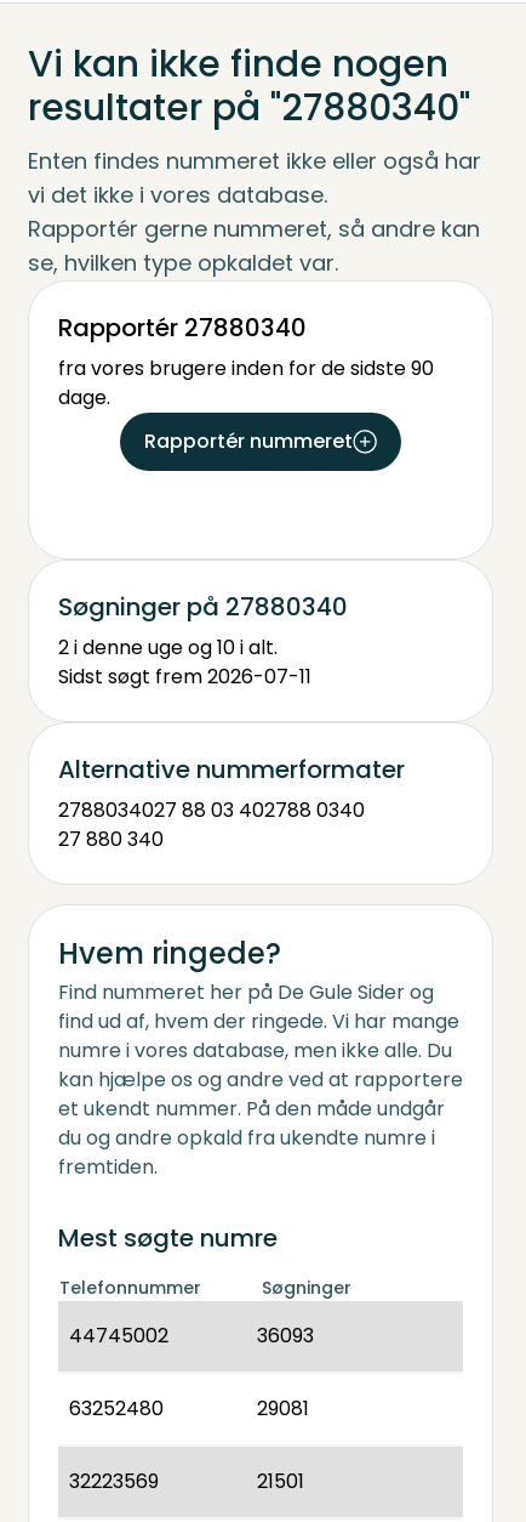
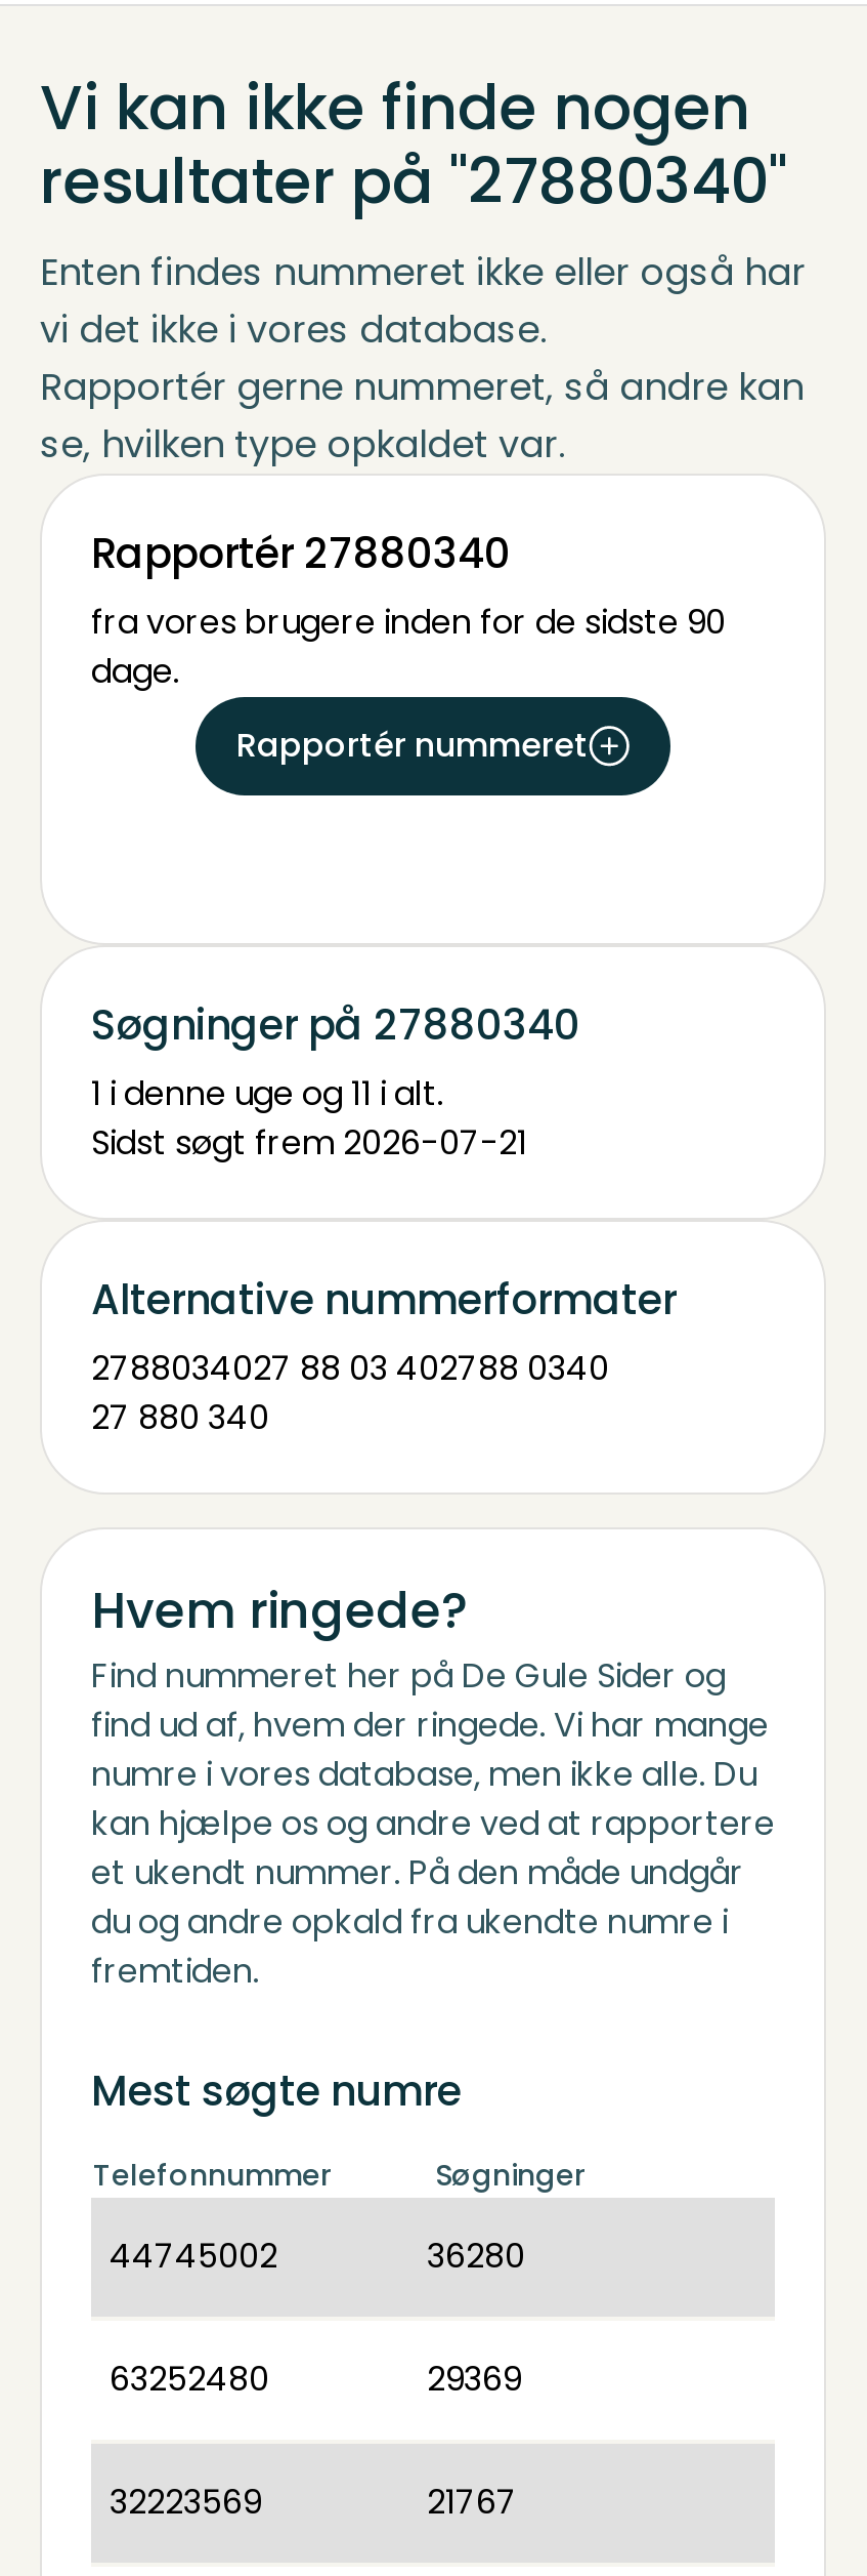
[58,634,278,661] 2 i denne uge og 10 i alt. -> [91,1070,443,1117] 1 i denne uge og 11 i alt.
[58,663,311,691] Sidst søgt frem 2026-07-11 -> [91,1119,527,1167] Sidst søgt frem 2026-07-21
[257,1322,314,1350] 36093 -> [427,2233,525,2280] 36280
[257,1395,309,1422] 29081 -> [427,2356,521,2403] 29369
[257,1467,304,1495] 21501 -> [427,2479,517,2526] 21767

